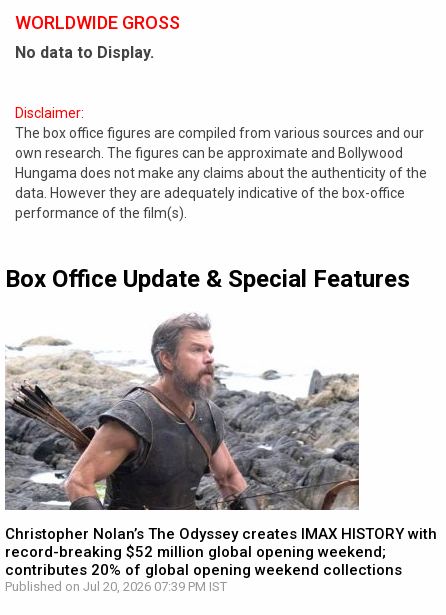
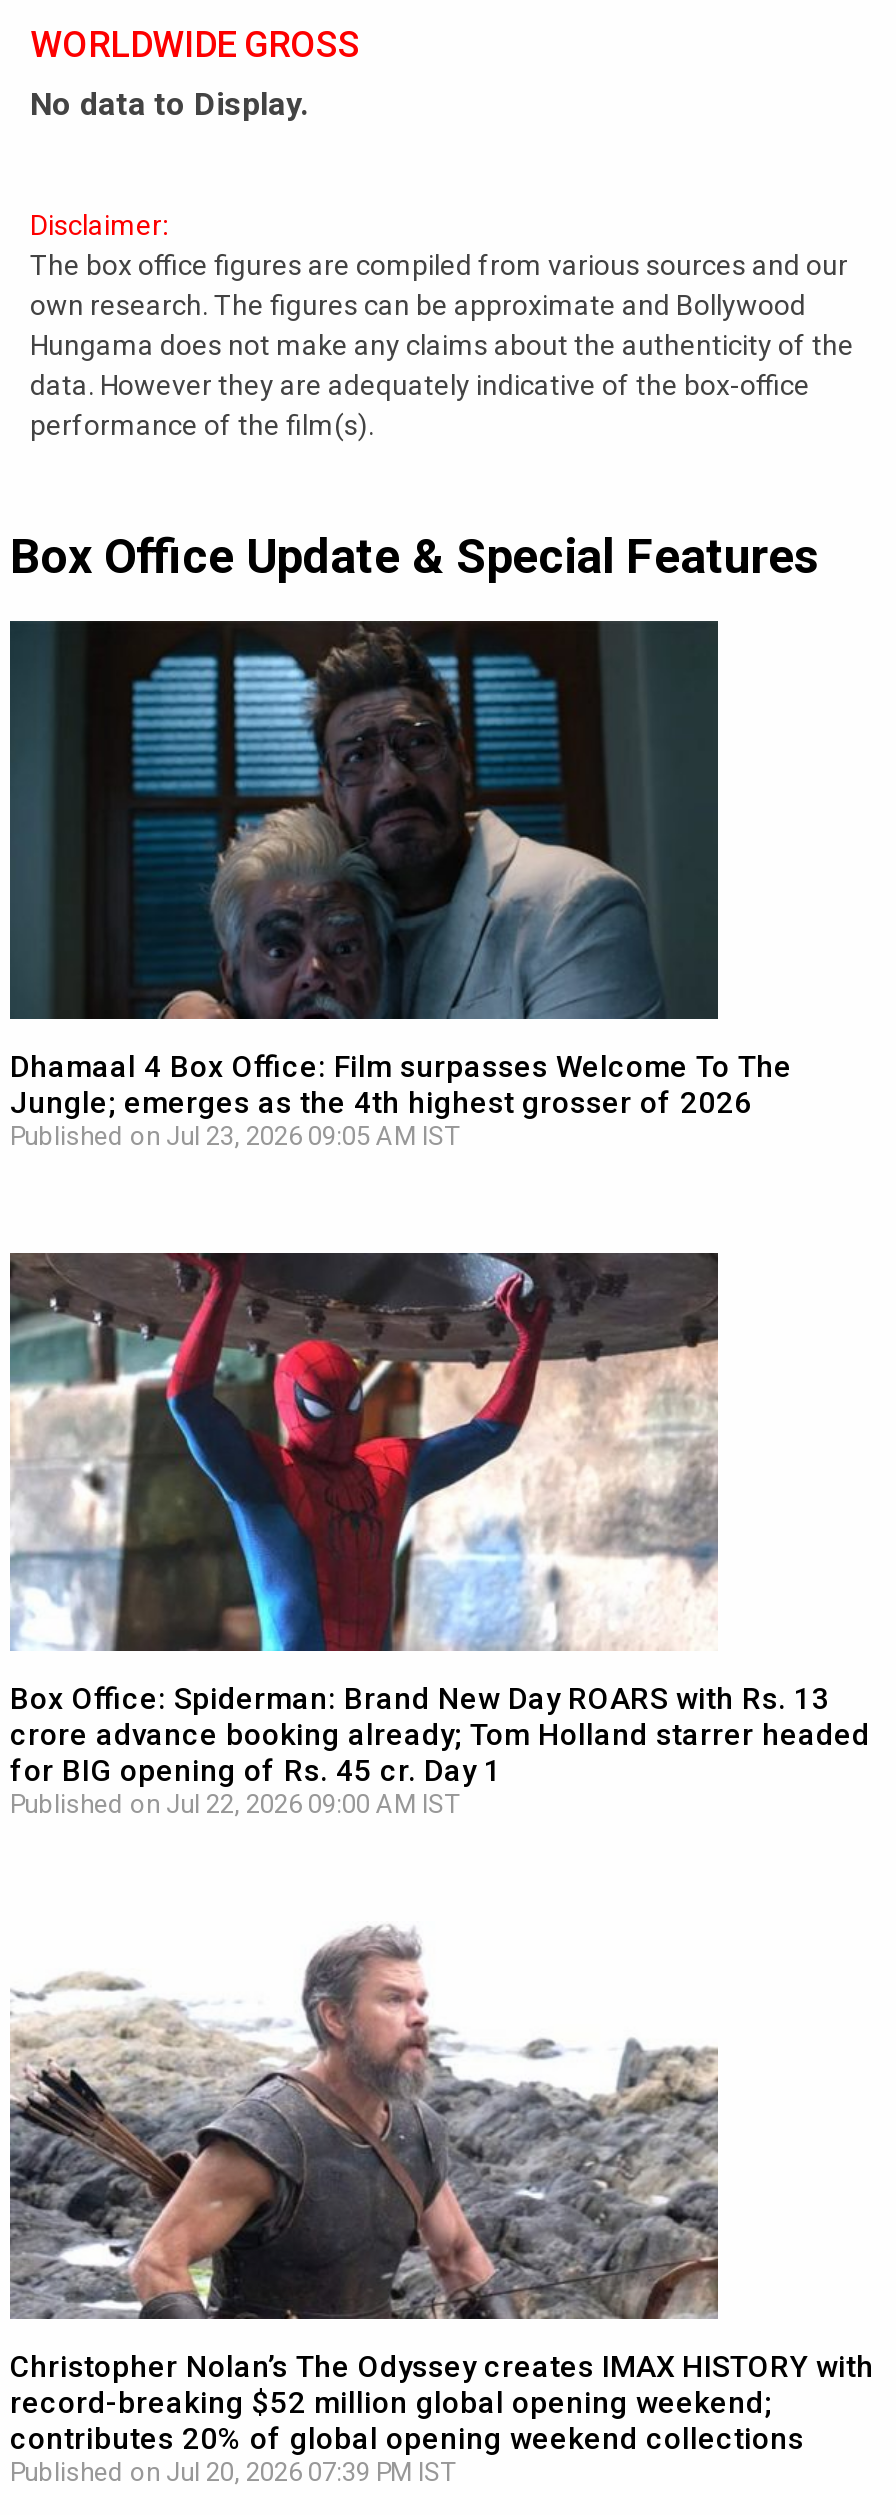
none -> [8,619,792,1151] [image] | Dhamaal 4 Box Office: Film surpasses Welcome To The | Jungle; emerges as the 4th highest grosser of 2026 | Published on Jul 23, 2026 09:05 AM IST
none -> [8,1251,870,1819] [image] | Box Office: Spiderman: Brand New Day ROARS with Rs. 13 | crore advance booking already; Tom Holland starrer headed | for BIG opening of Rs. 45 cr. Day 1 | Published on Jul 22, 2026 09:00 AM IST

